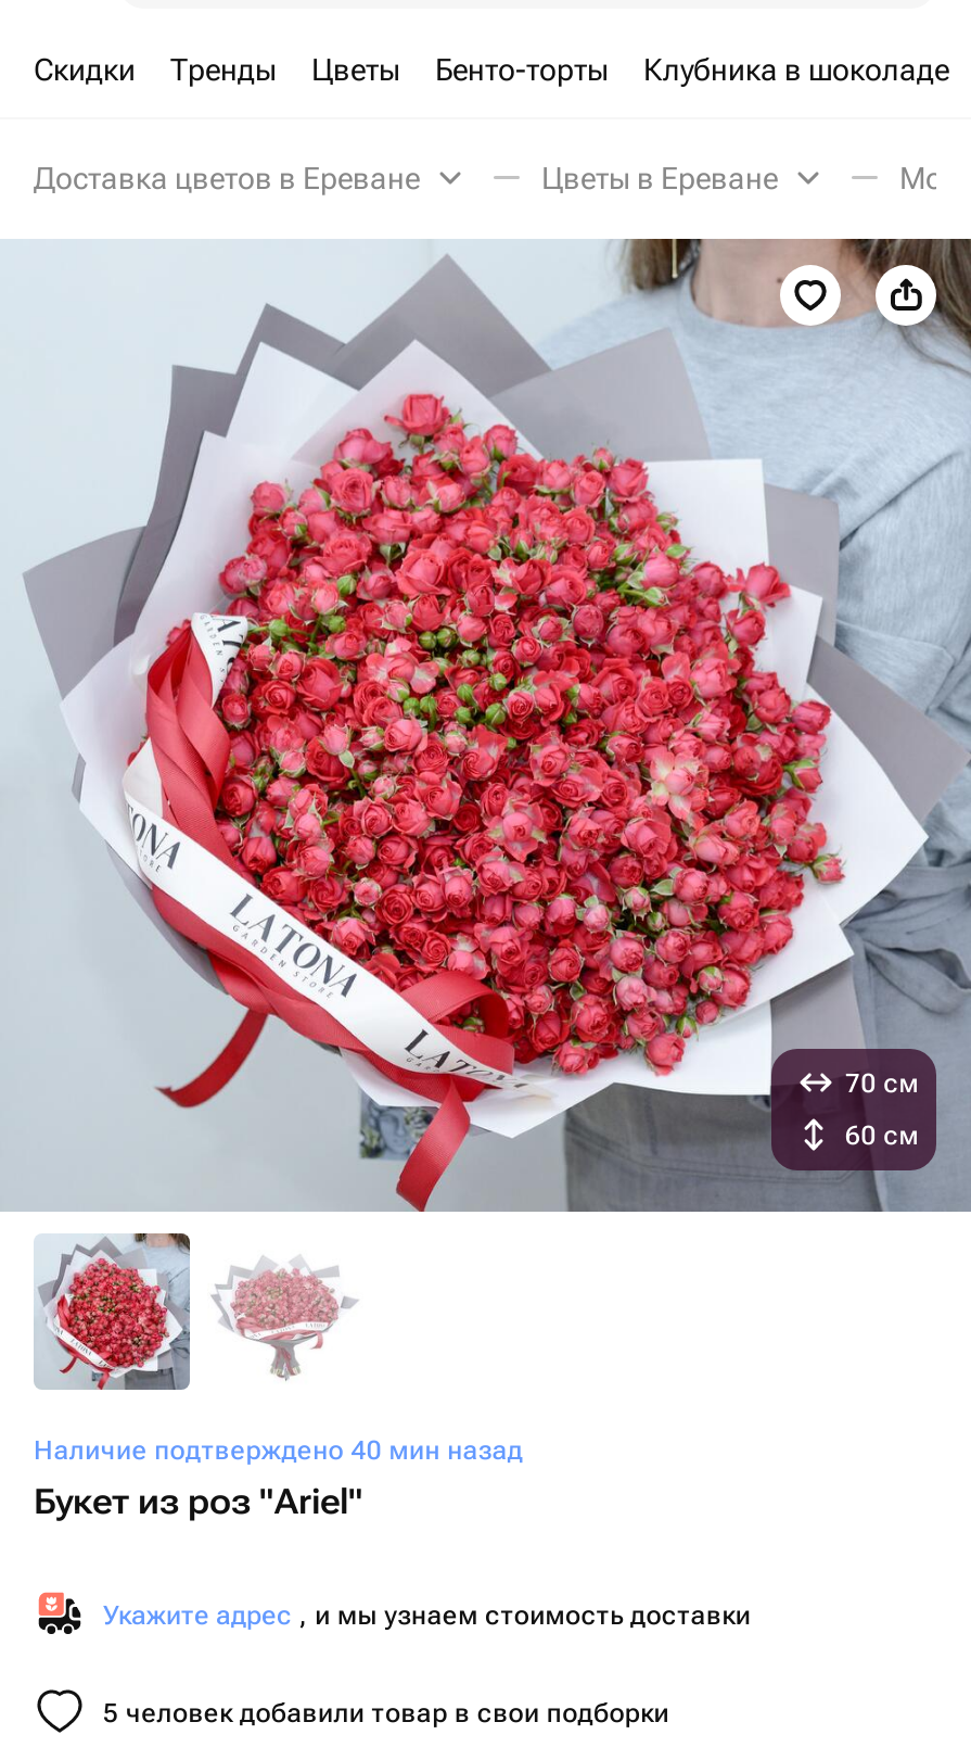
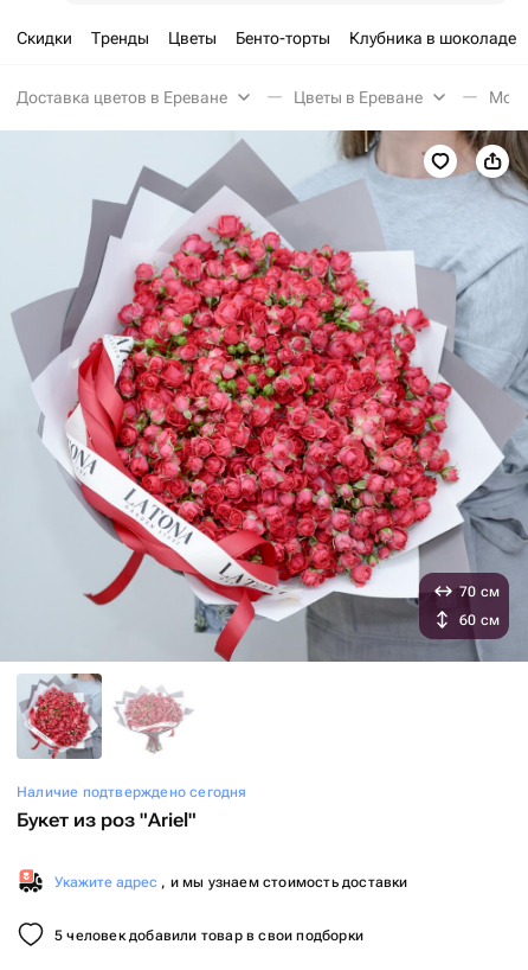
[34,1435,523,1466] Наличие подтверждено 40 мин назад -> [17,784,247,800] Наличие подтверждено сегодня

